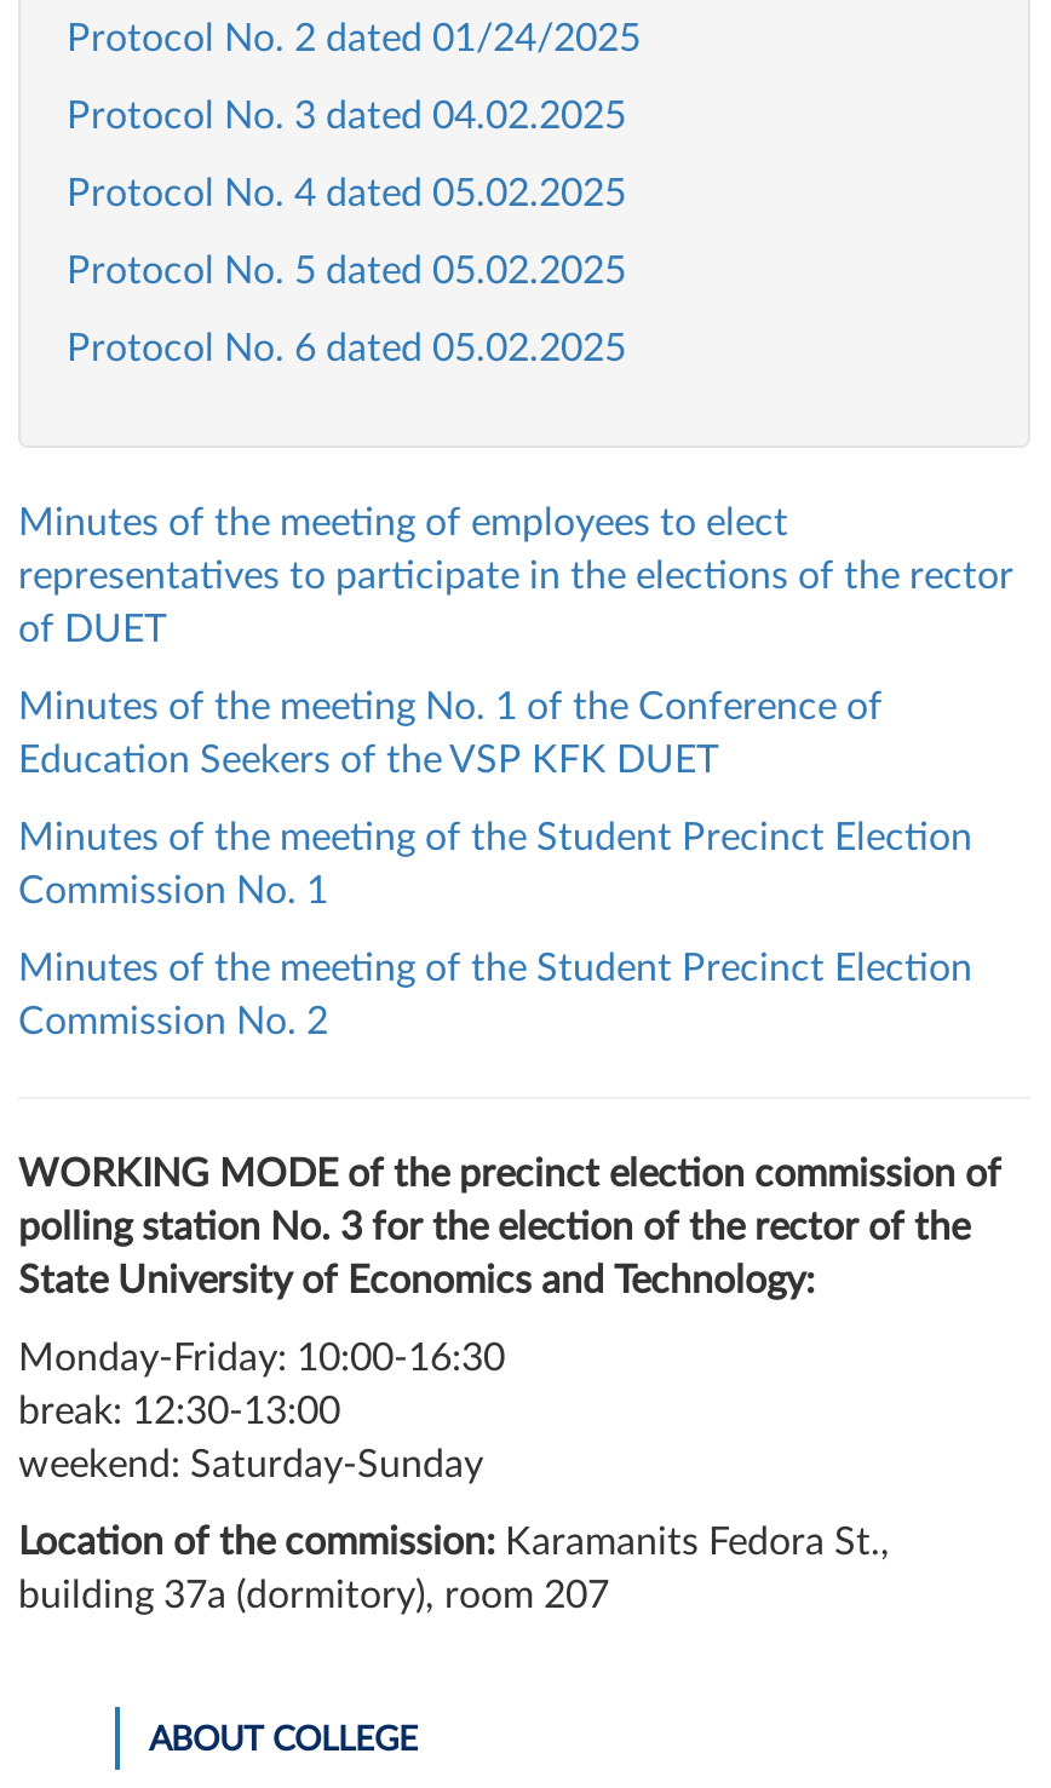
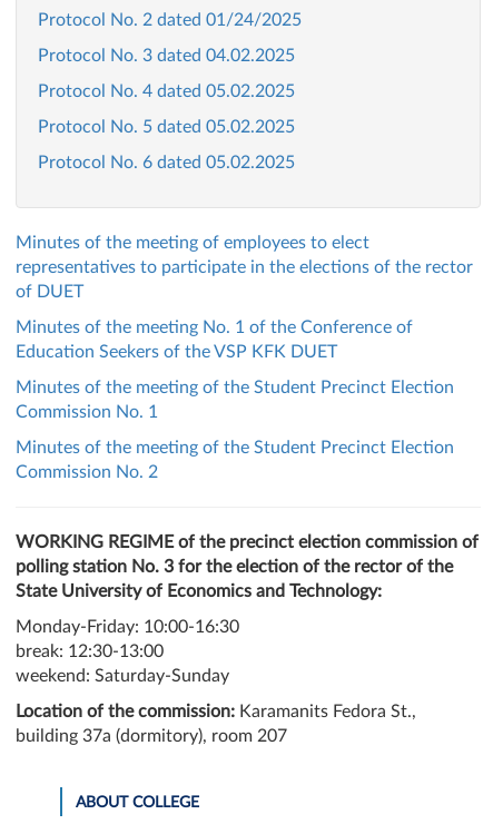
[18,1154,1001,1193] WORKING MODE of the precinct election commission of -> [16,533,479,551] WORKING REGIME of the precinct election commission of

